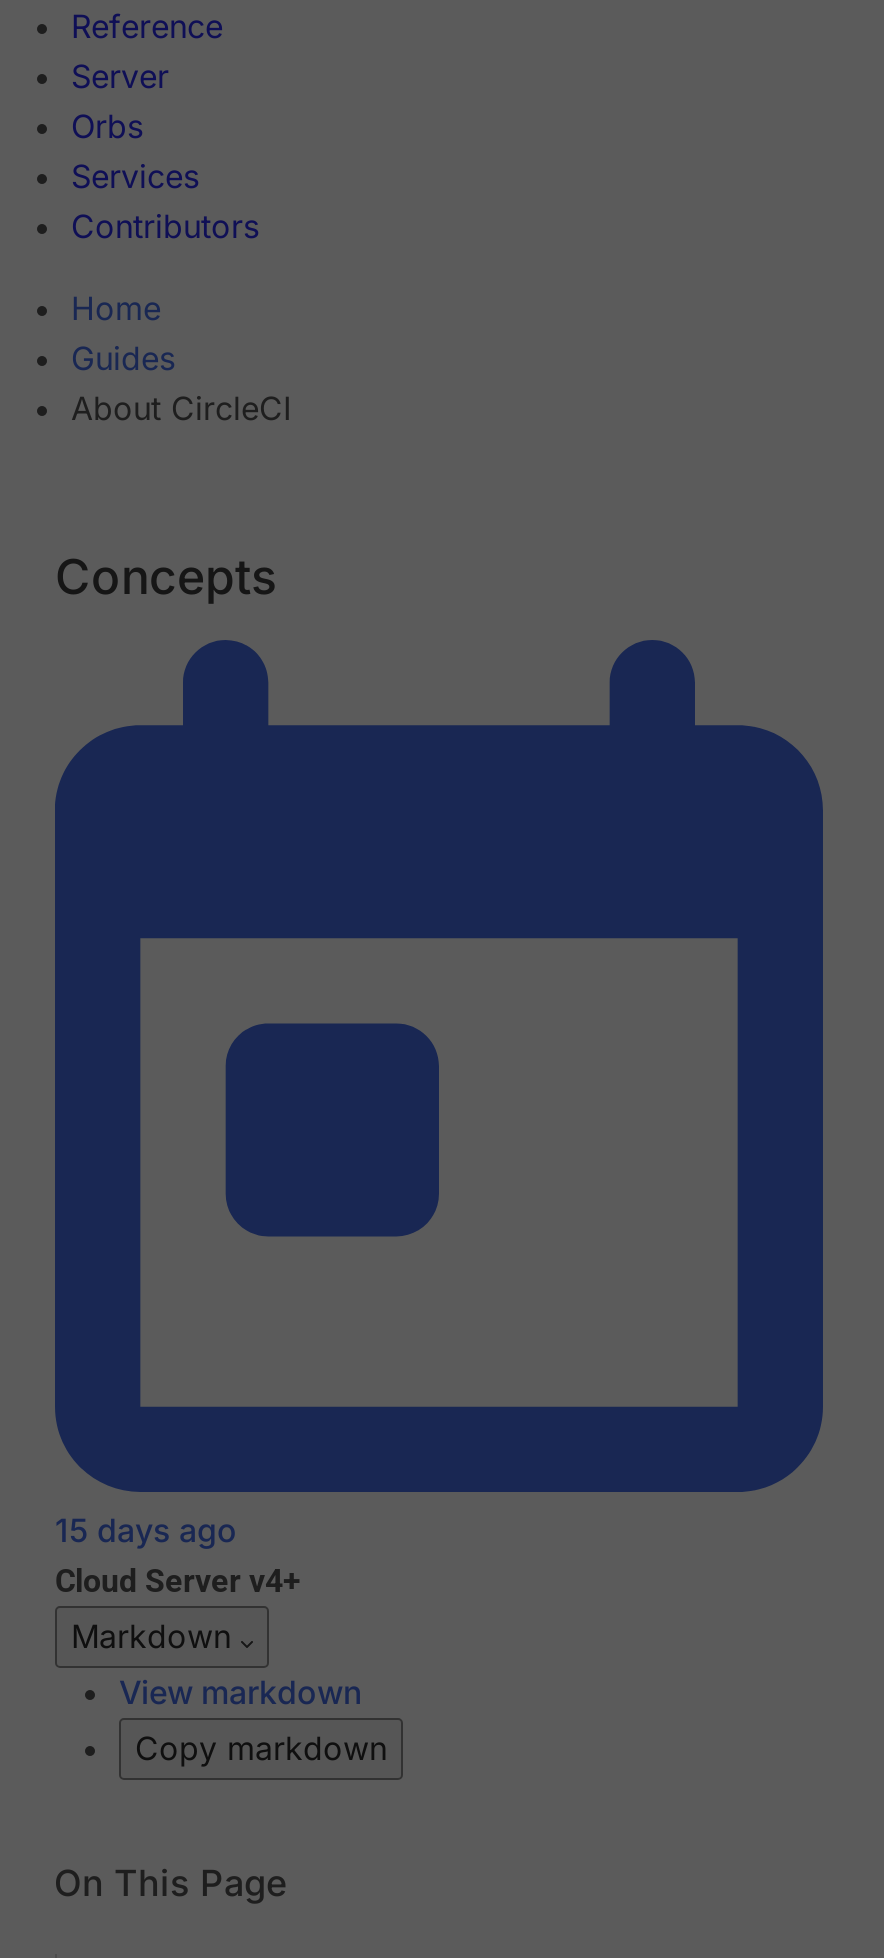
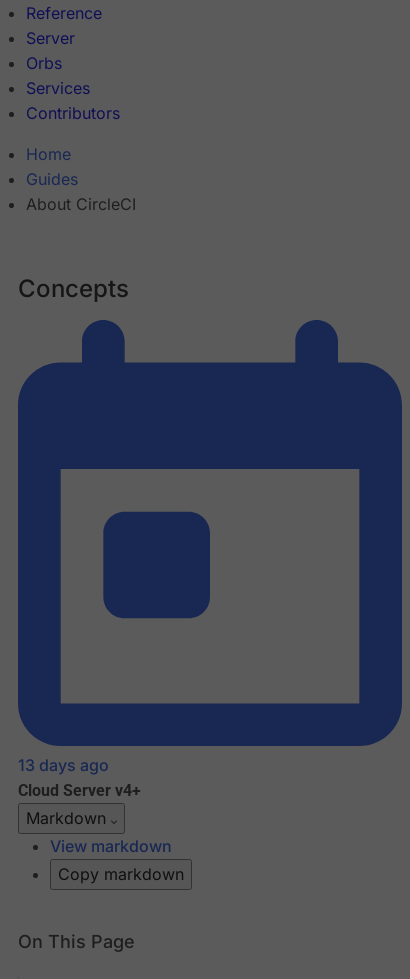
[55,1511,237,1551] 15 days ago -> [18,755,109,775] 13 days ago

